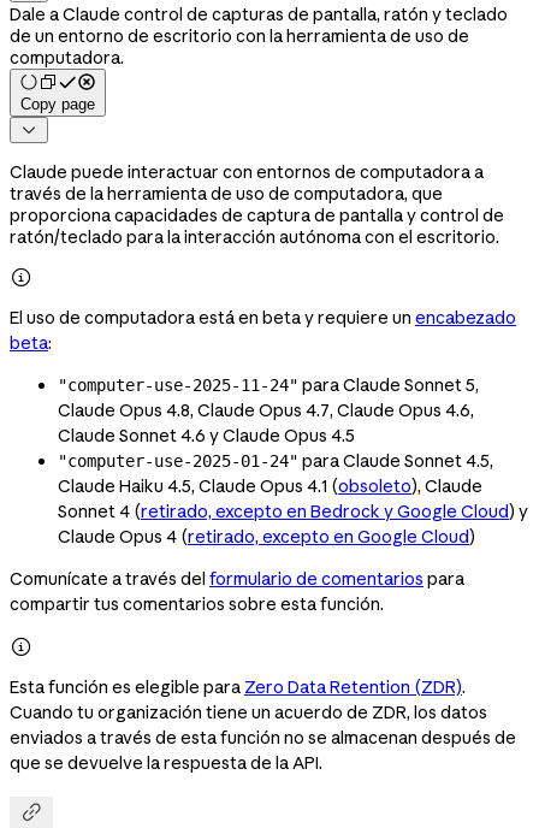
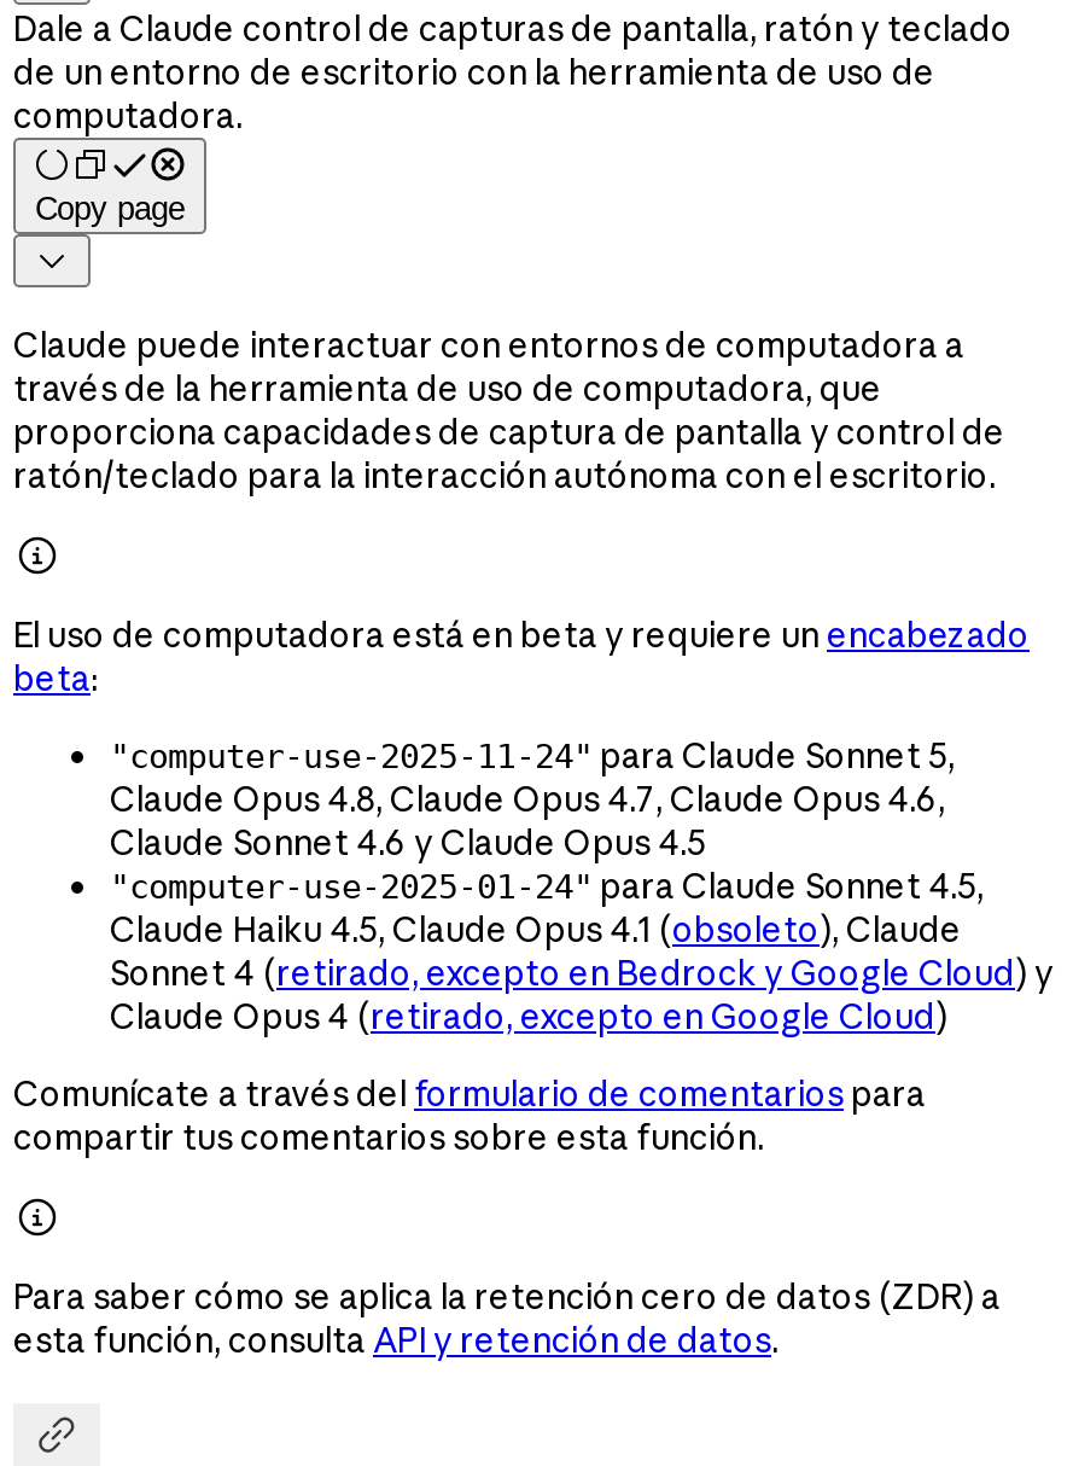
[10,676,516,774] Esta función es elegible para Zero Data Retention (ZDR). | Cuando tu organización tiene un acuerdo de ZDR, los datos | enviados a través de esta función no se almacenan después de | que se devuelve la respuesta de la API. -> [13,1275,1001,1362] Para saber cómo se aplica la retención cero de datos (ZDR) a | esta función, consulta API y retención de datos.

